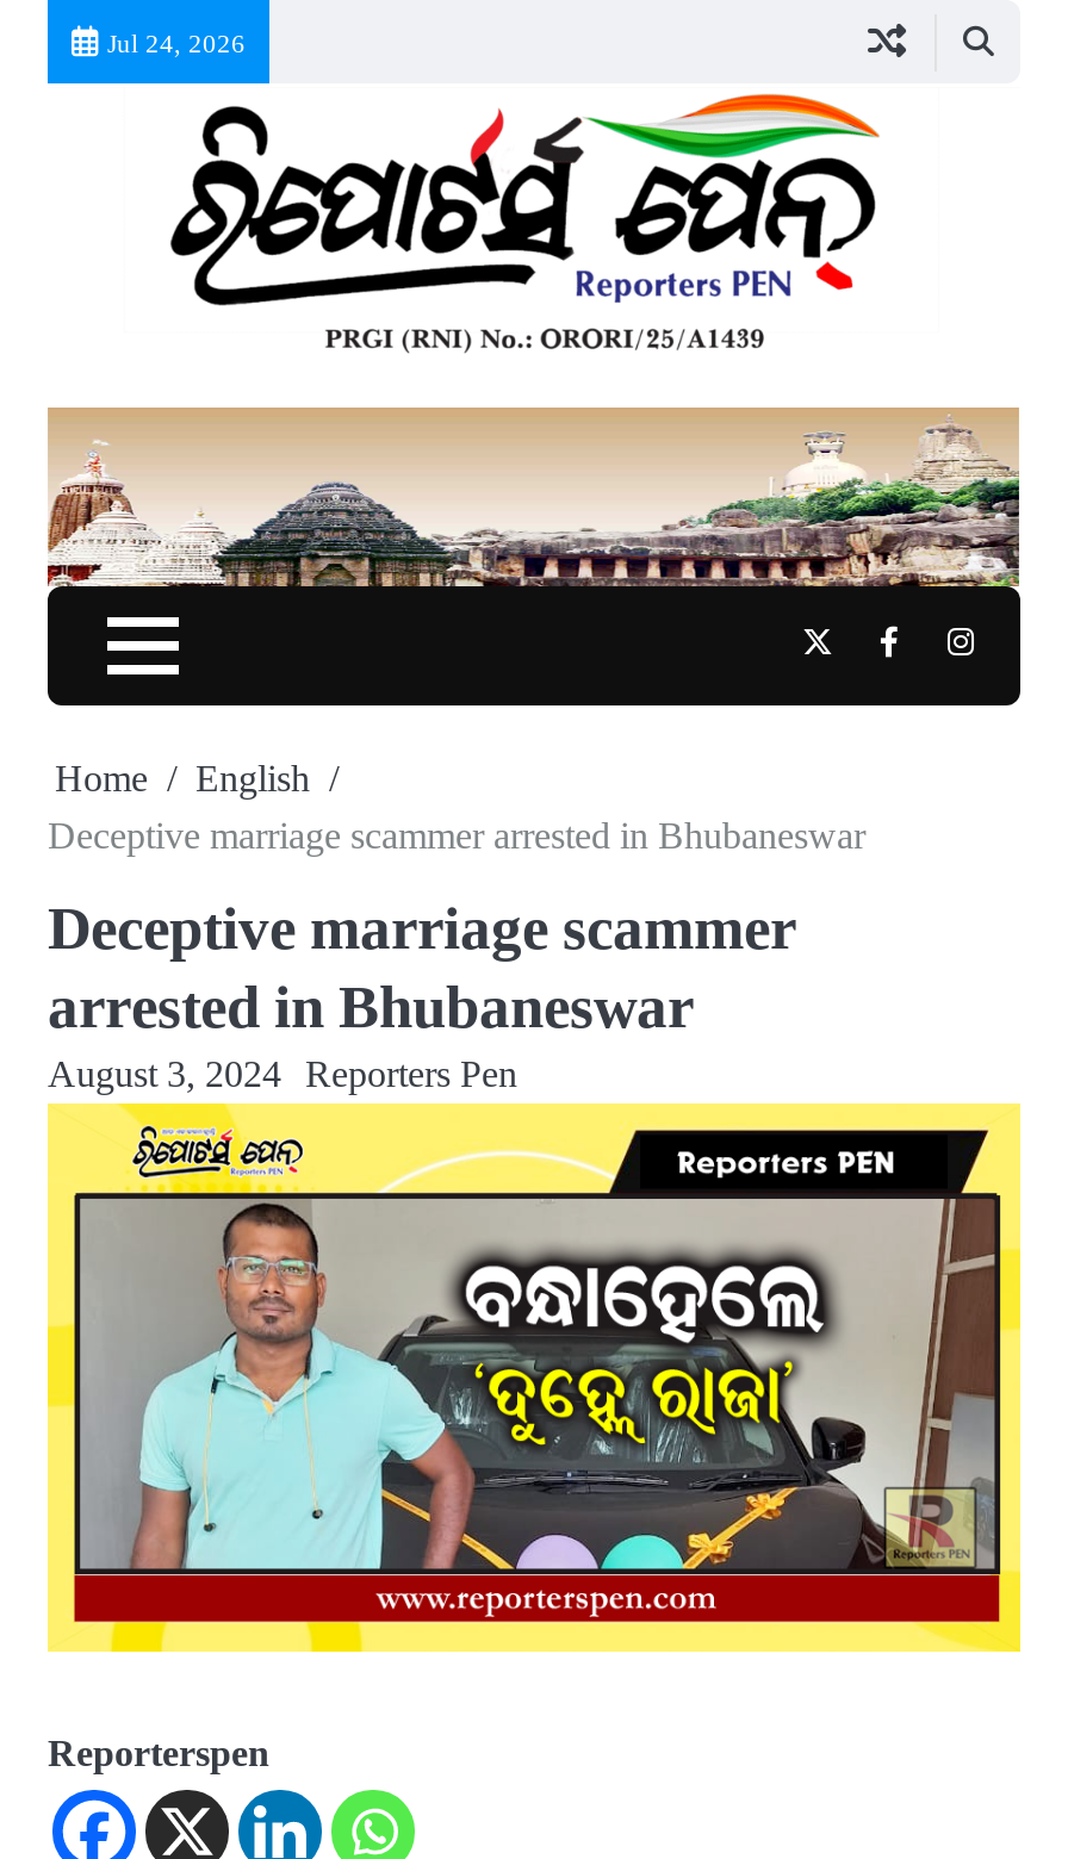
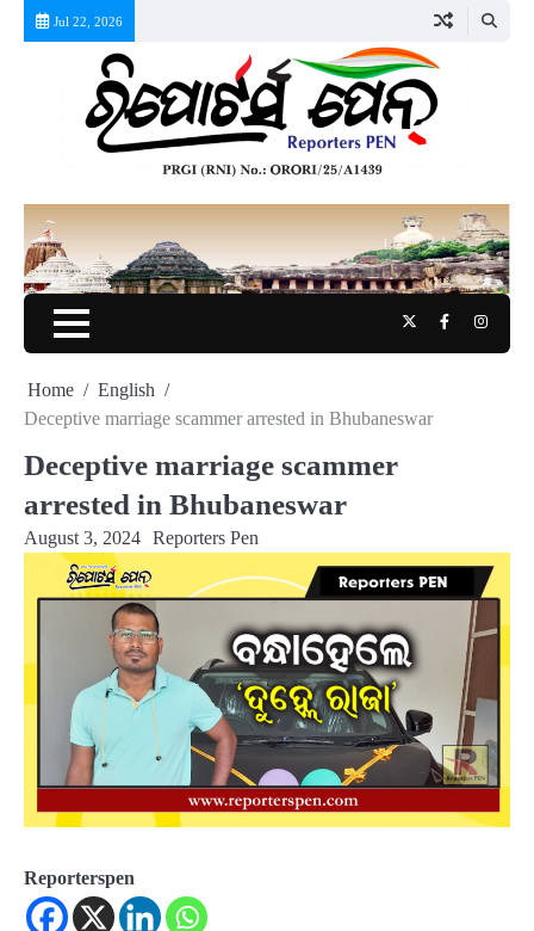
[107,29,246,57] Jul 24, 2026 -> [54,14,123,29] Jul 22, 2026

